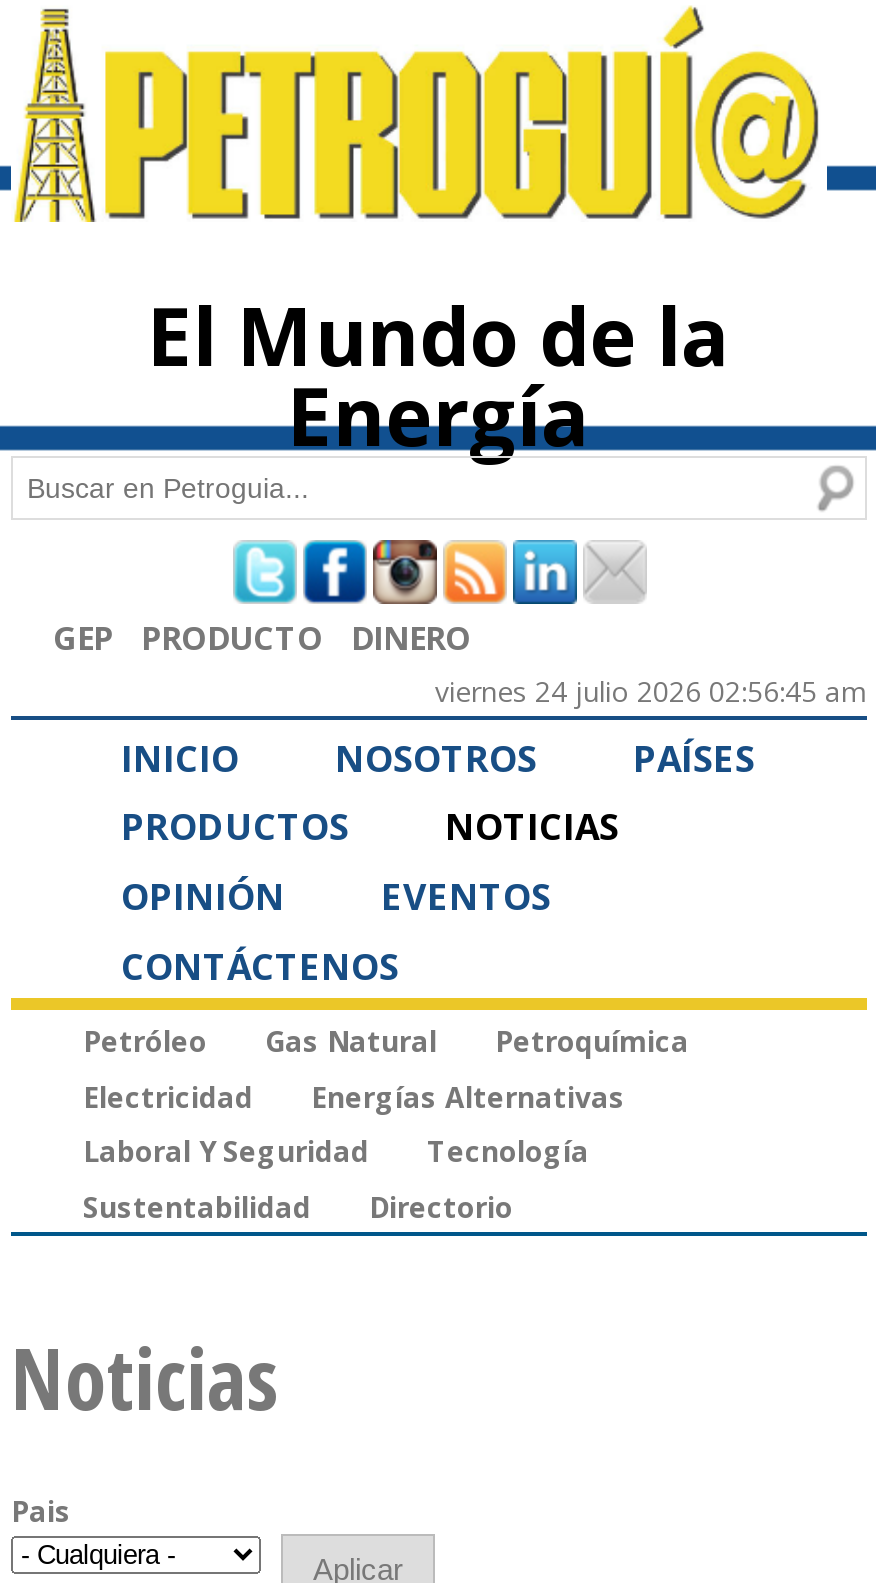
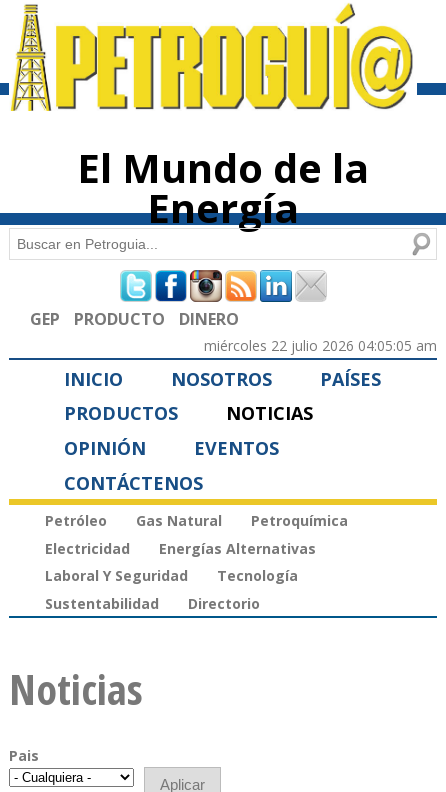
[435,672,867,710] viernes 24 julio 2026 02:56:45 am -> [204,336,437,355] miércoles 22 julio 2026 04:05:05 am

